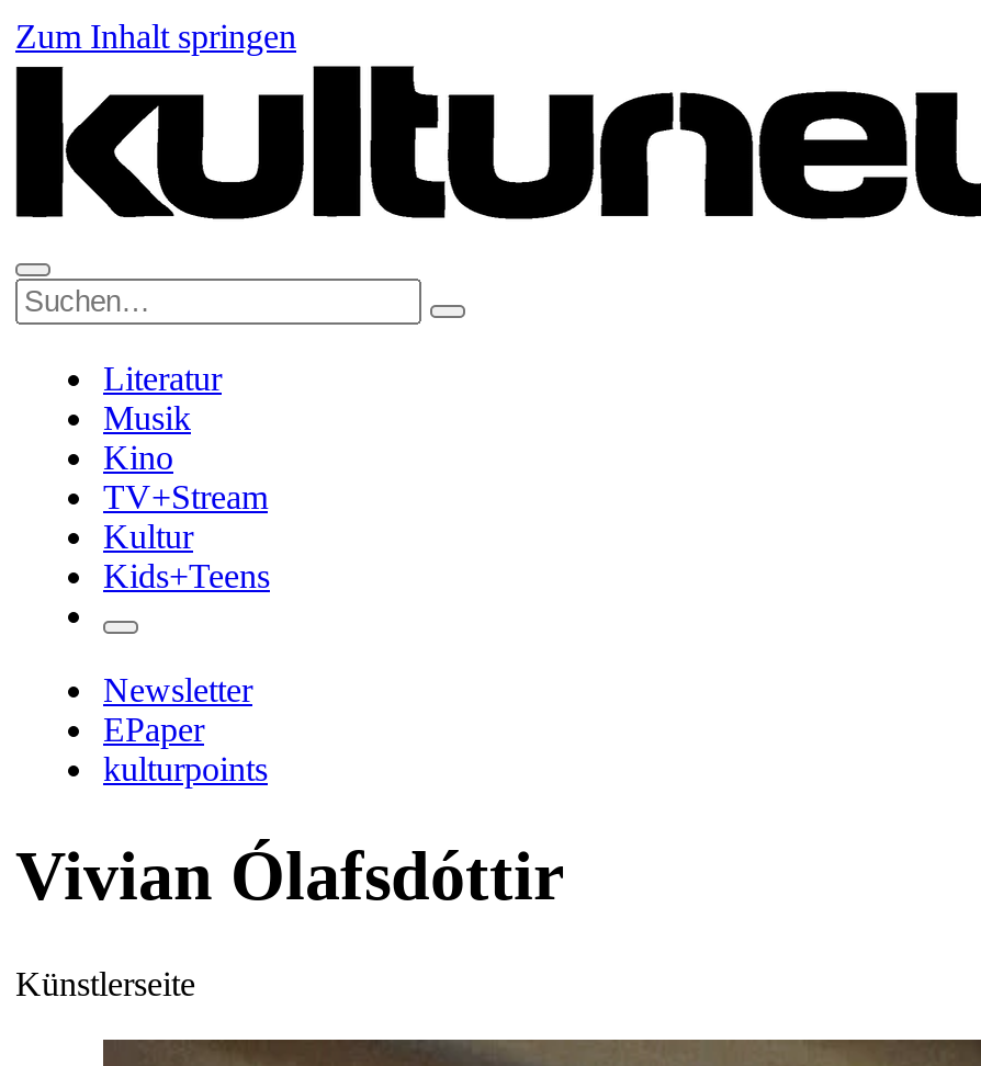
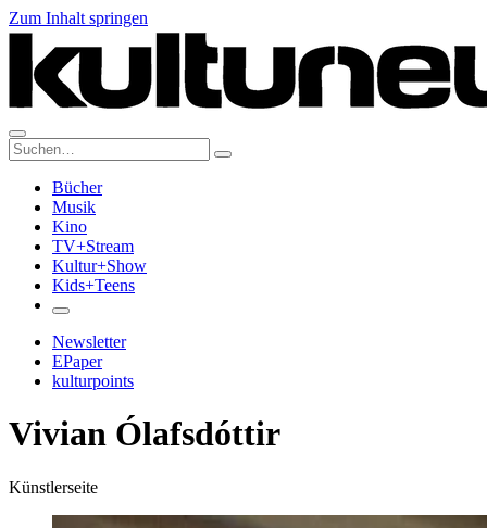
[103,360,222,397] Literatur -> [52,178,102,197] Bücher
[103,518,193,555] Kultur -> [52,256,147,275] Kultur+Show

